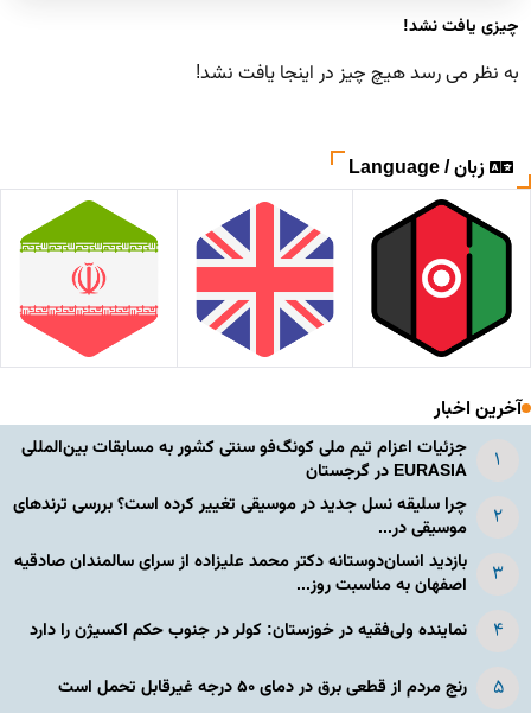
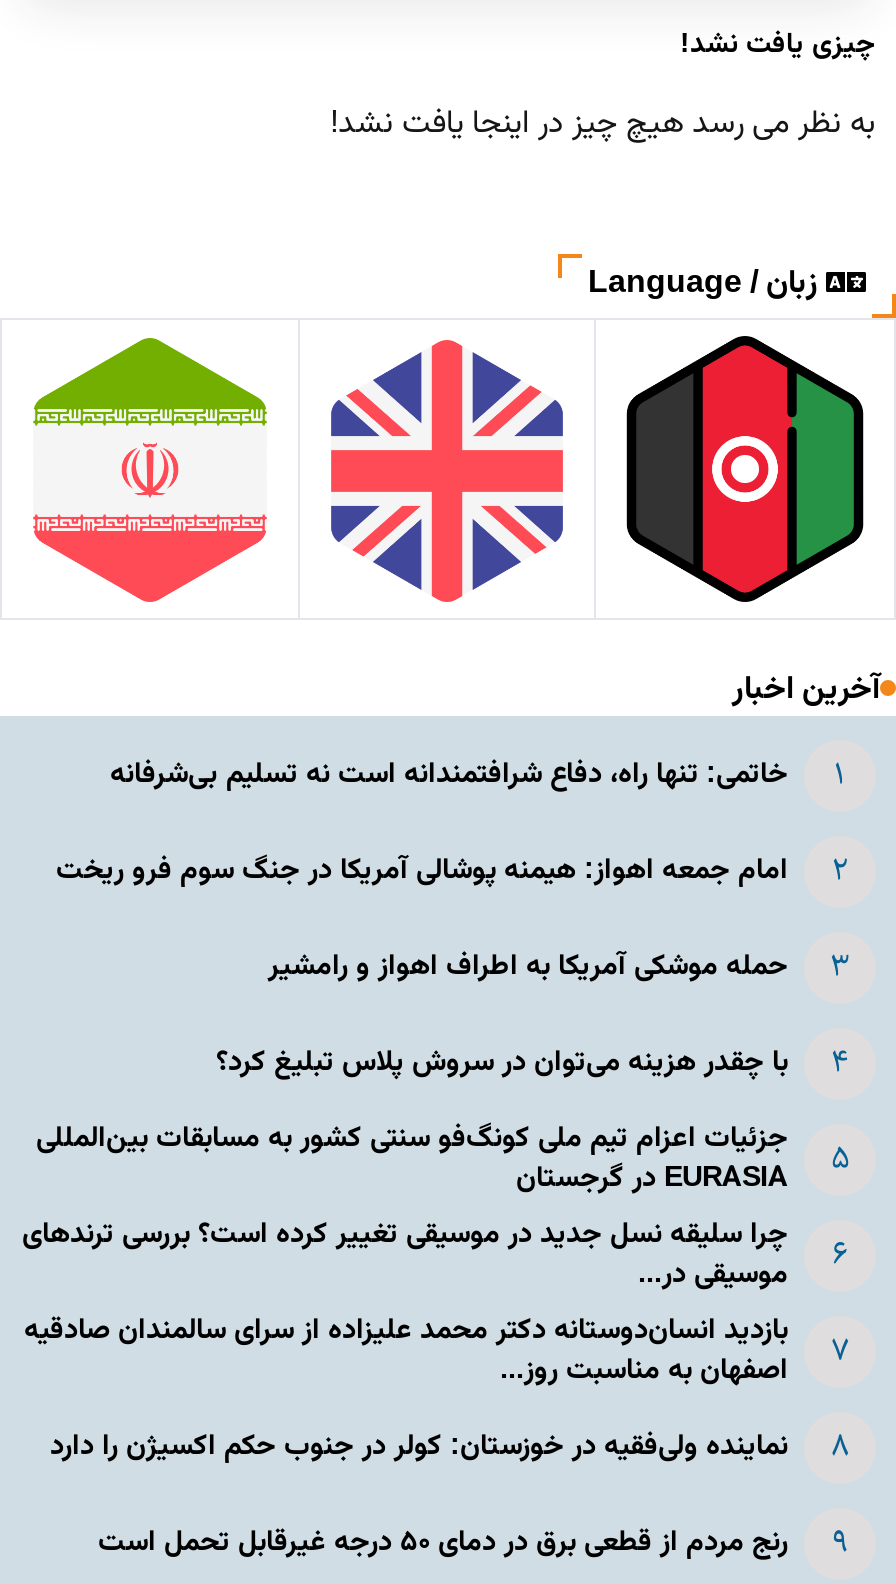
none -> [56,753,788,1087] خاتمی: تنها راه، دفاع شرافتمندانه است نه تسلیم بی‌شرفانه | امام جمعه اهواز: هیمنه پوشالی آمریکا در جنگ سوم فرو ریخت | حمله موشکی آمریکا به اطراف اهواز و رامشیر | با چقدر هزینه می‌توان در سروش پلاس تبلیغ کرد؟

